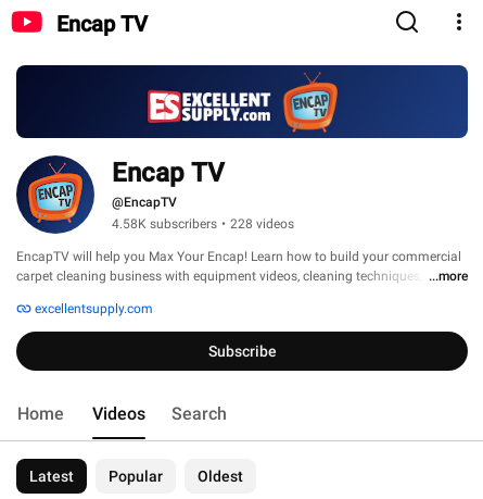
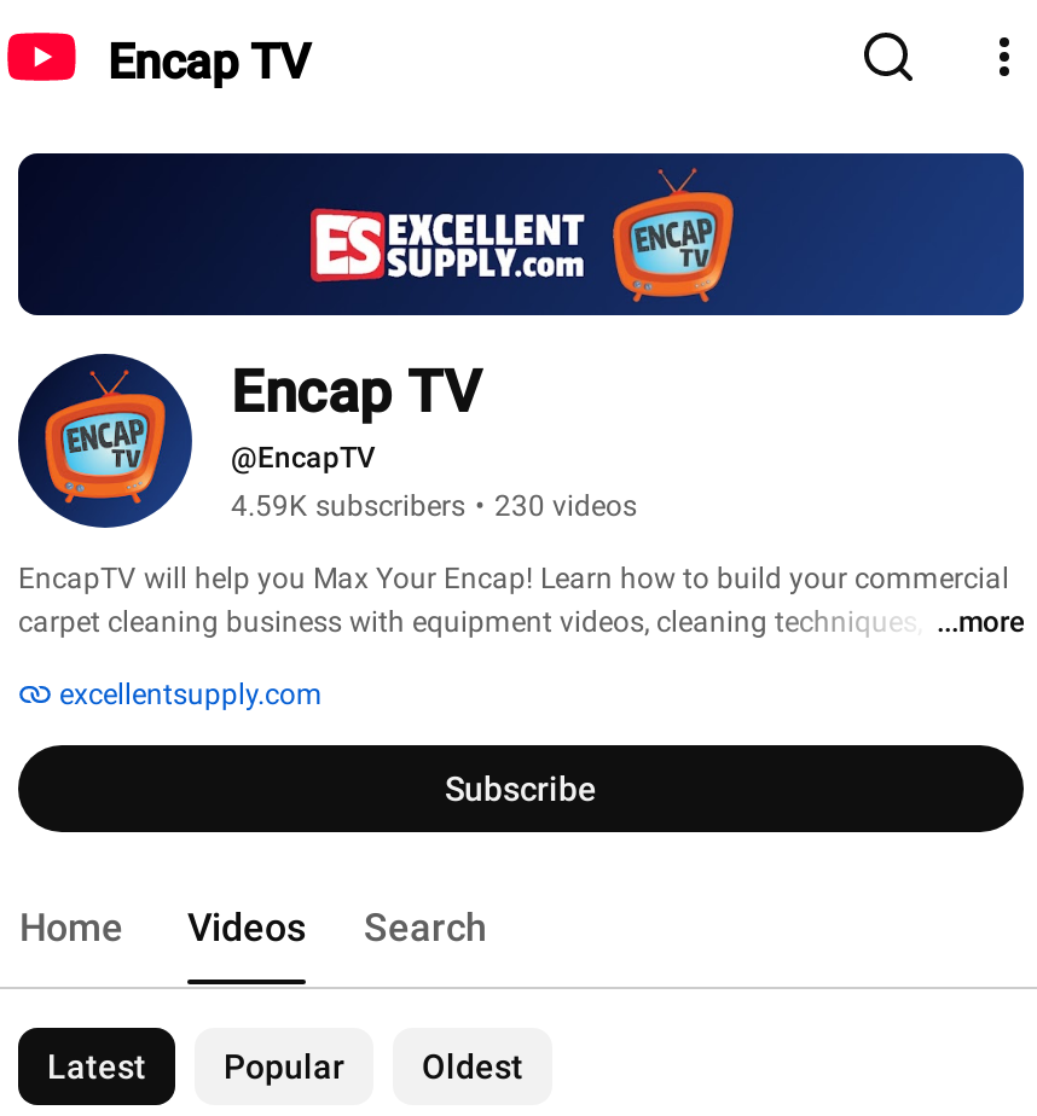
[112,216,294,232] 4.58K subscribers • 228 videos -> [231,489,637,523] 4.59K subscribers • 230 videos

